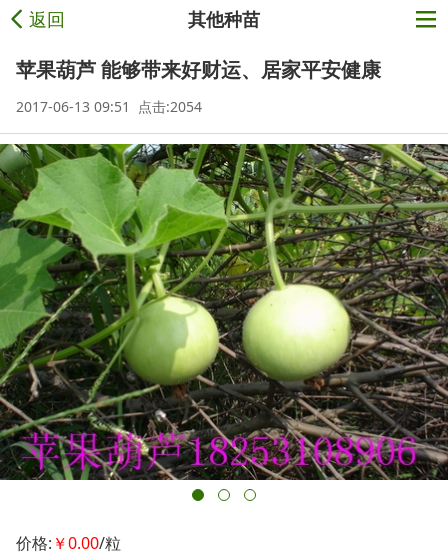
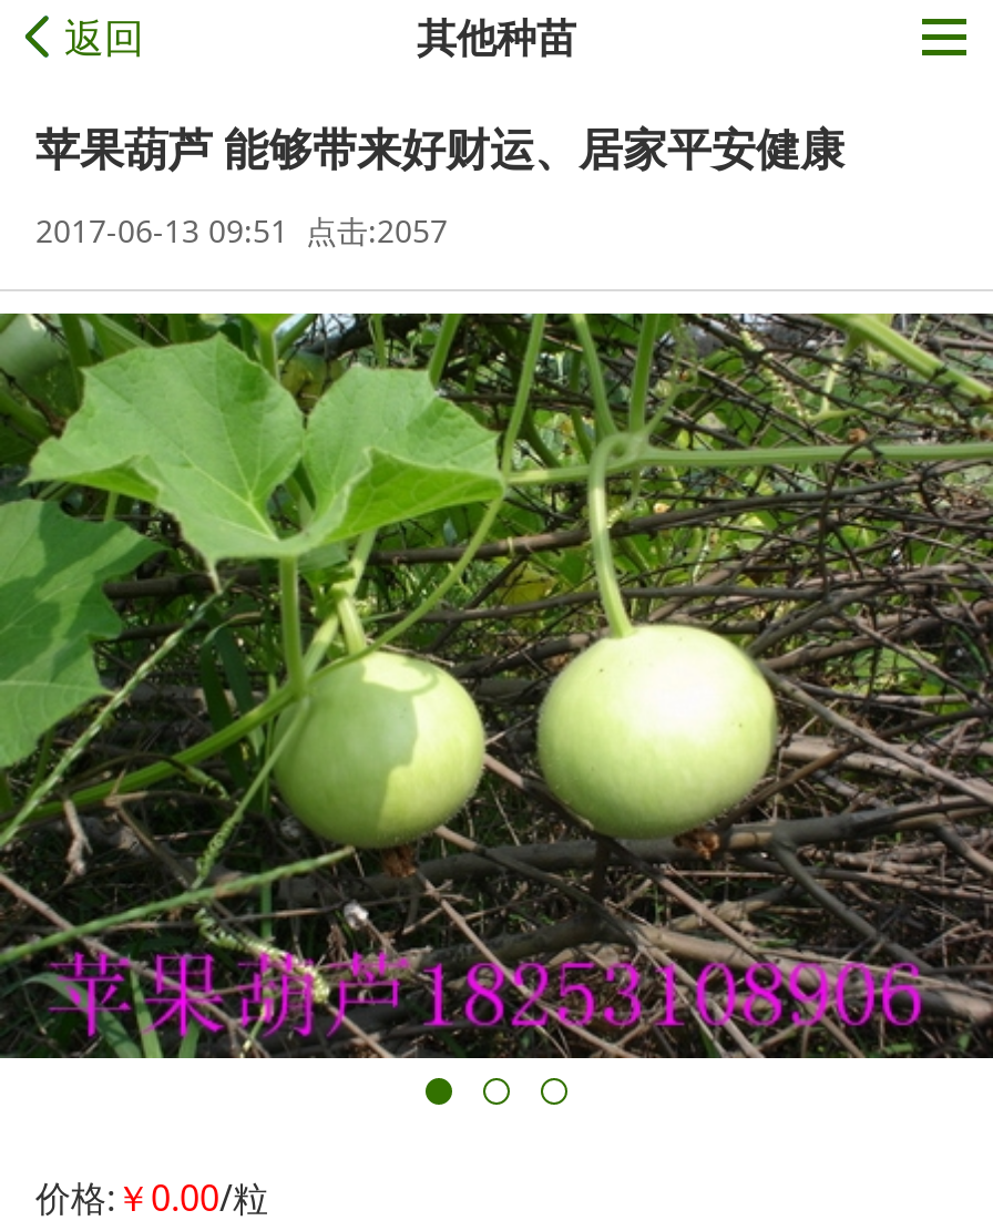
[16,97,202,116] 2017-06-13 09:51 点击:2054 -> [35,209,448,252] 2017-06-13 09:51 点击:2057

